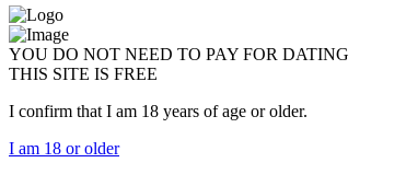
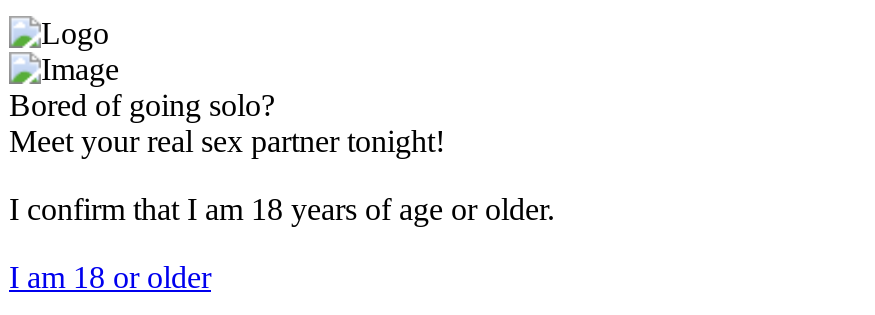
[9,45,349,83] YOU DO NOT NEED TO PAY FOR DATING | THIS SITE IS FREE -> [9,88,445,158] Bored of going solo? | Meet your real sex partner tonight!

